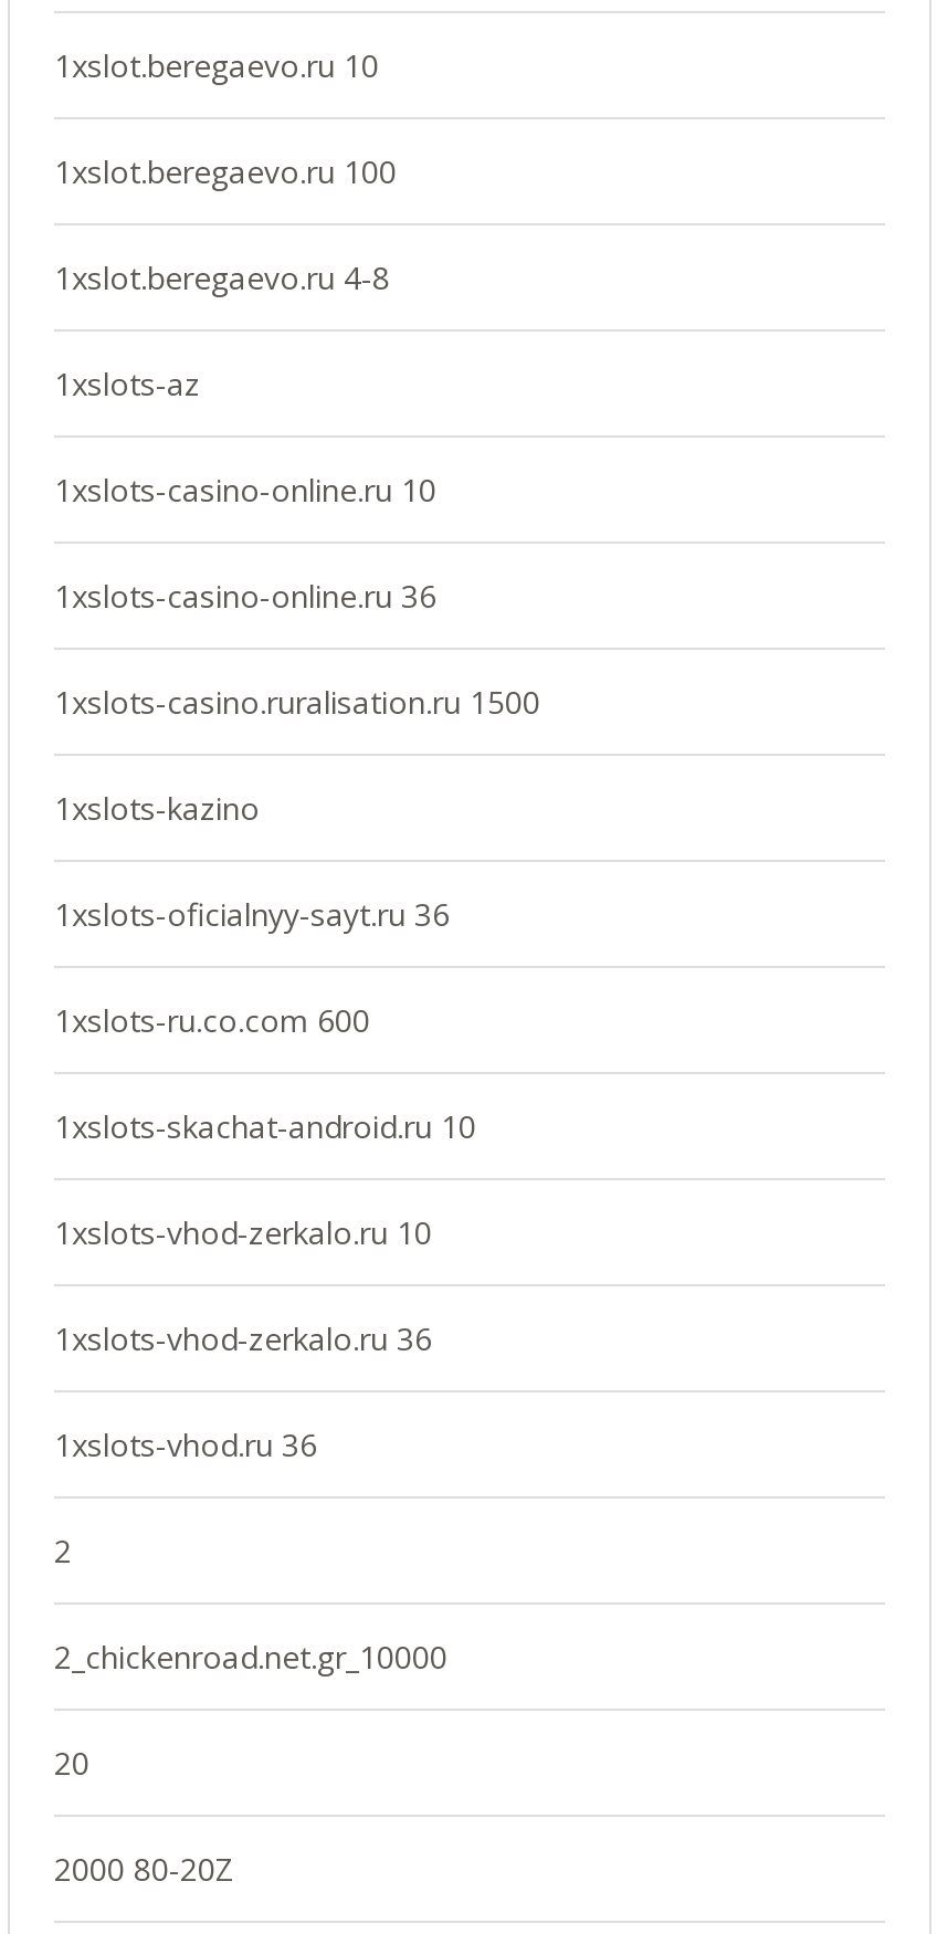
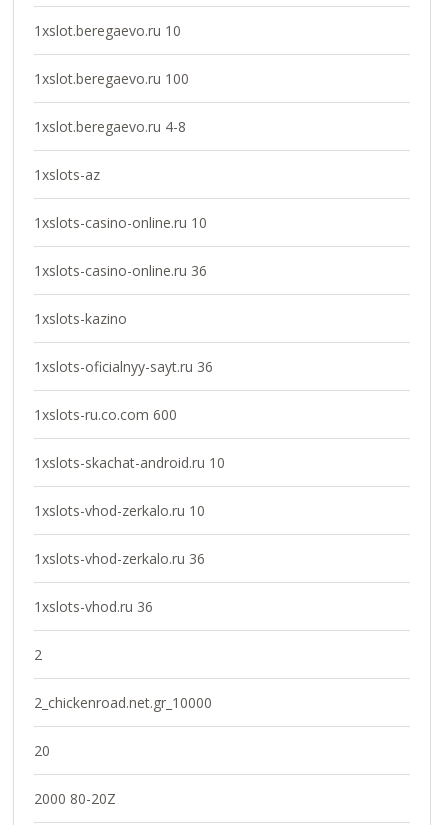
[54,681,540,723] 1xslots-casino.ruralisation.ru 1500 -> none

